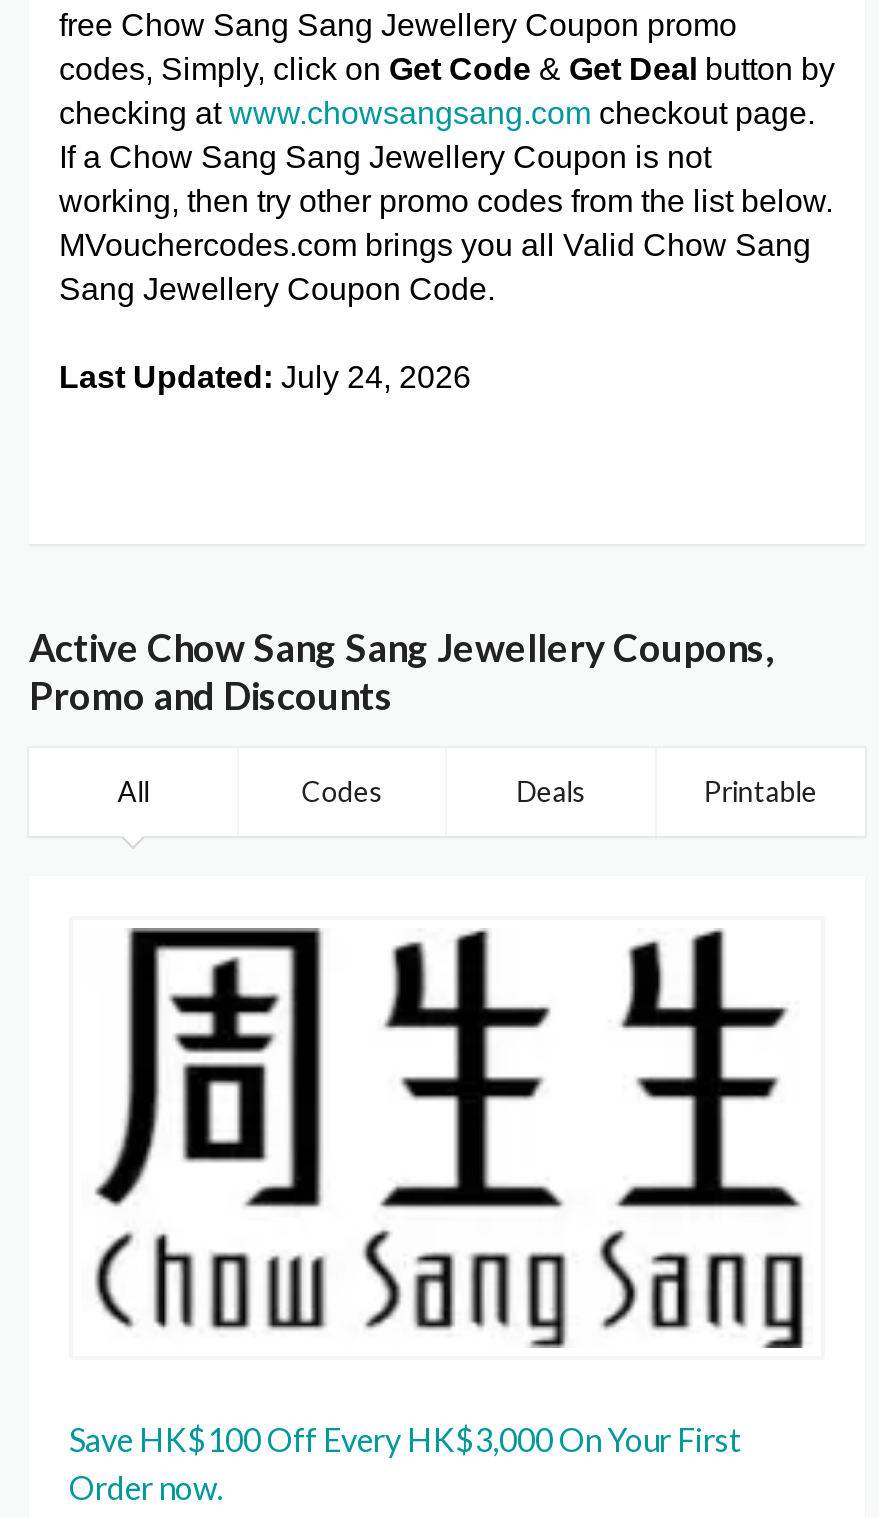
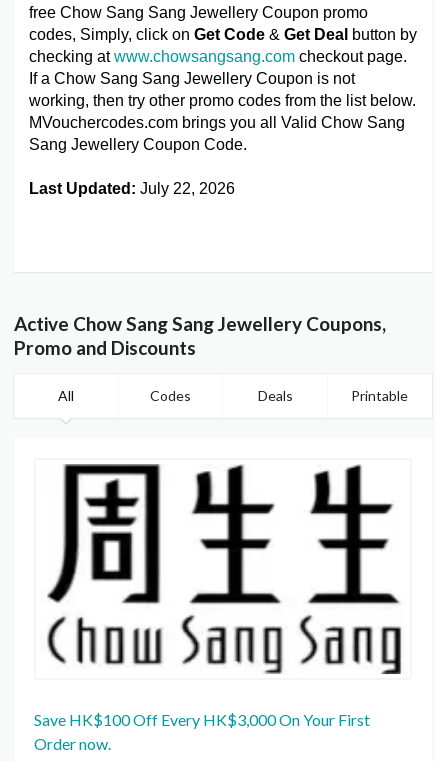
[59,359,471,393] Last Updated: July 24, 2026 -> [29,180,235,197] Last Updated: July 22, 2026

